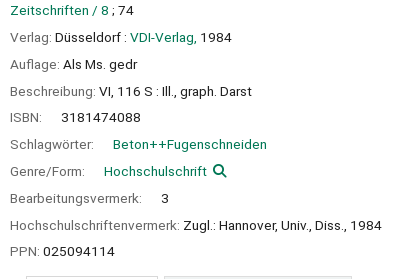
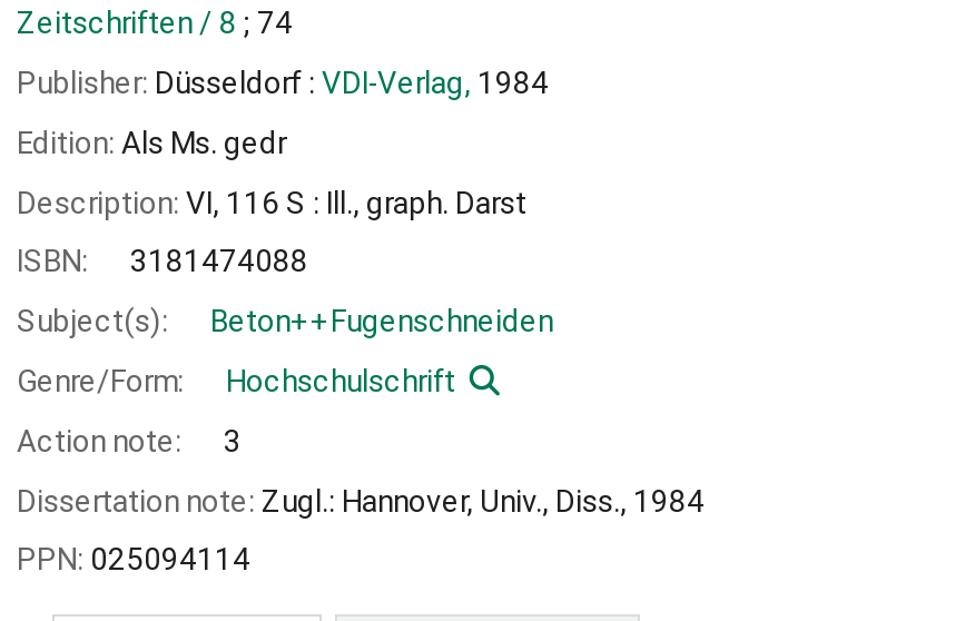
[10,29,232,45] Verlag: Düsseldorf : VDI-Verlag, 1984 -> [17,64,549,100] Publisher: Düsseldorf : VDI-Verlag, 1984
[10,56,137,72] Auflage: Als Ms. gedr -> [17,124,286,160] Edition: Als Ms. gedr
[10,82,252,98] Beschreibung: VI, 116 S : Ill., graph. Darst -> [17,184,526,219] Description: VI, 116 S : Ill., graph. Darst
[10,136,97,152] Schlagwörter: -> [17,303,175,339] Subject(s):
[10,190,145,206] Bearbeitungsvermerk: -> [17,422,188,458] Action note:
[10,216,382,232] Hochschulschriftenvermerk: Zugl.: Hannover, Univ., Diss., 1984 -> [17,482,705,517] Dissertation note: Zugl.: Hannover, Univ., Diss., 1984

